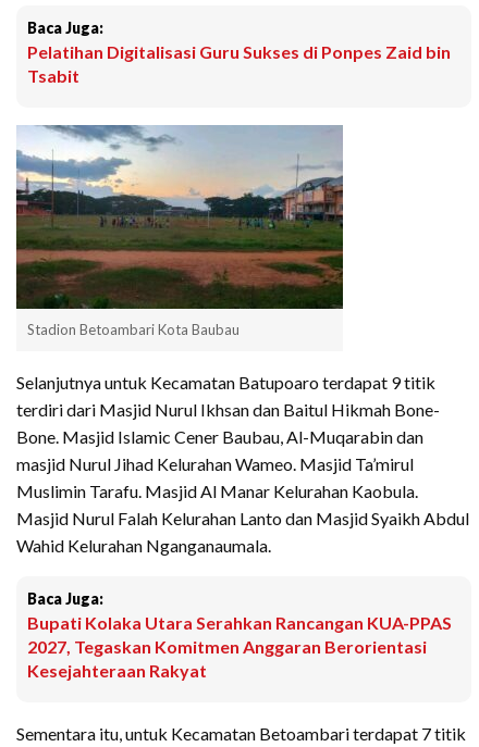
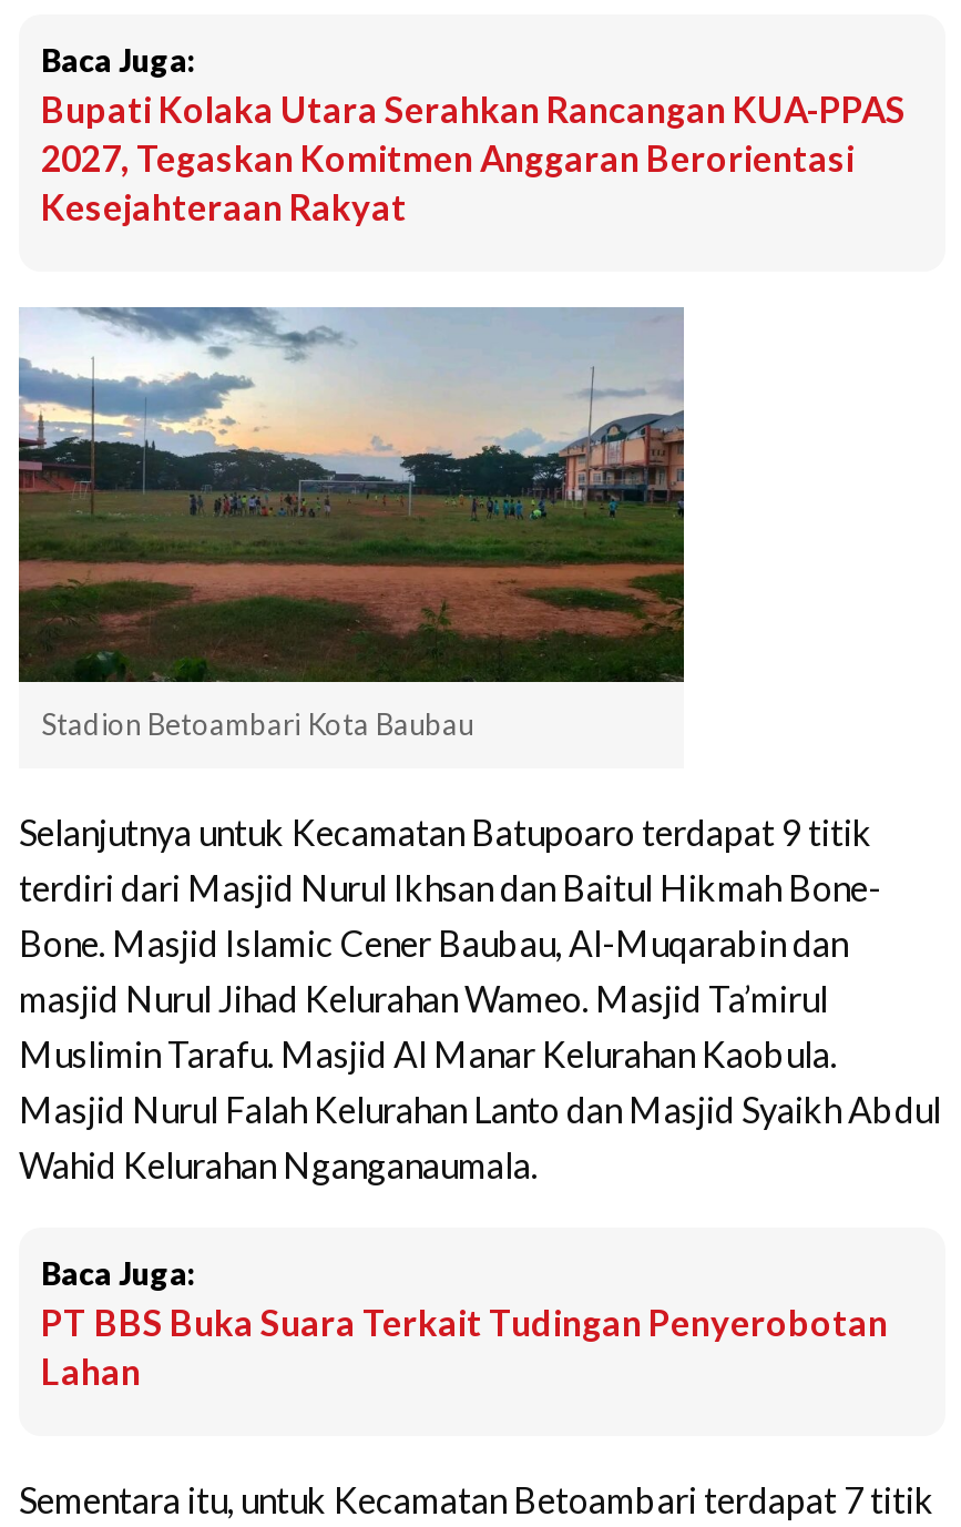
[27,41,451,85] Pelatihan Digitalisasi Guru Sukses di Ponpes Zaid bin | Tsabit -> none
moved [14,123,469,607] -> [14,303,941,1291]: [image] | Stadion Betoambari Kota Baubau | Selanjutnya untuk Kecamatan Batupoaro terdapat 9 titik | ... | Wahid Kelurahan Nganganaumala. | Baca Juga:
moved [27,612,452,680] -> [41,87,906,226]: Bupati Kolaka Utara Serahkan Rancangan KUA-PPAS | 2027, Tegaskan Komitmen Anggaran Berorientasi | Kesejahteraan Rakyat
none -> [41,1300,888,1391] PT BBS Buka Suara Terkait Tudingan Penyerobotan | Lahan

